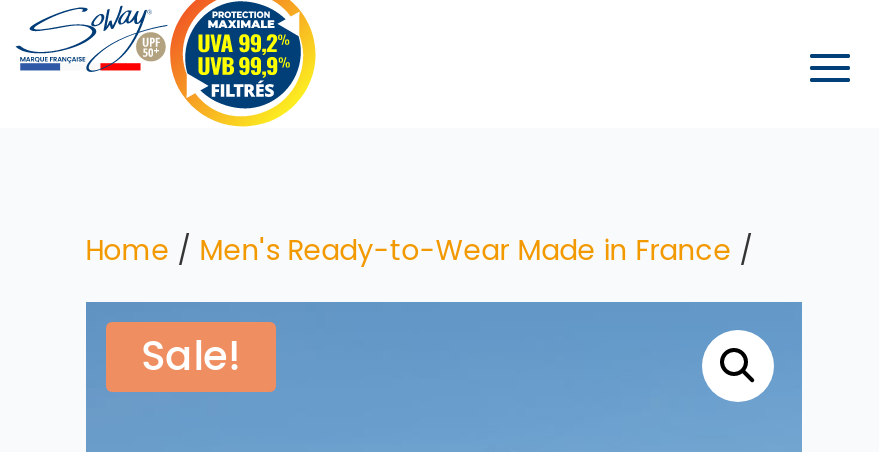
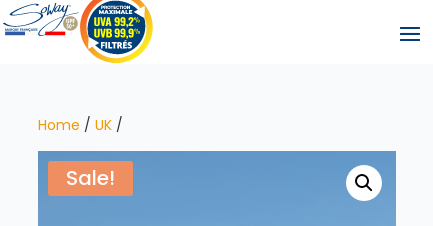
[86,231,754,271] Home / Men's Ready-to-Wear Made in France / -> [38,115,123,135] Home / UK /

